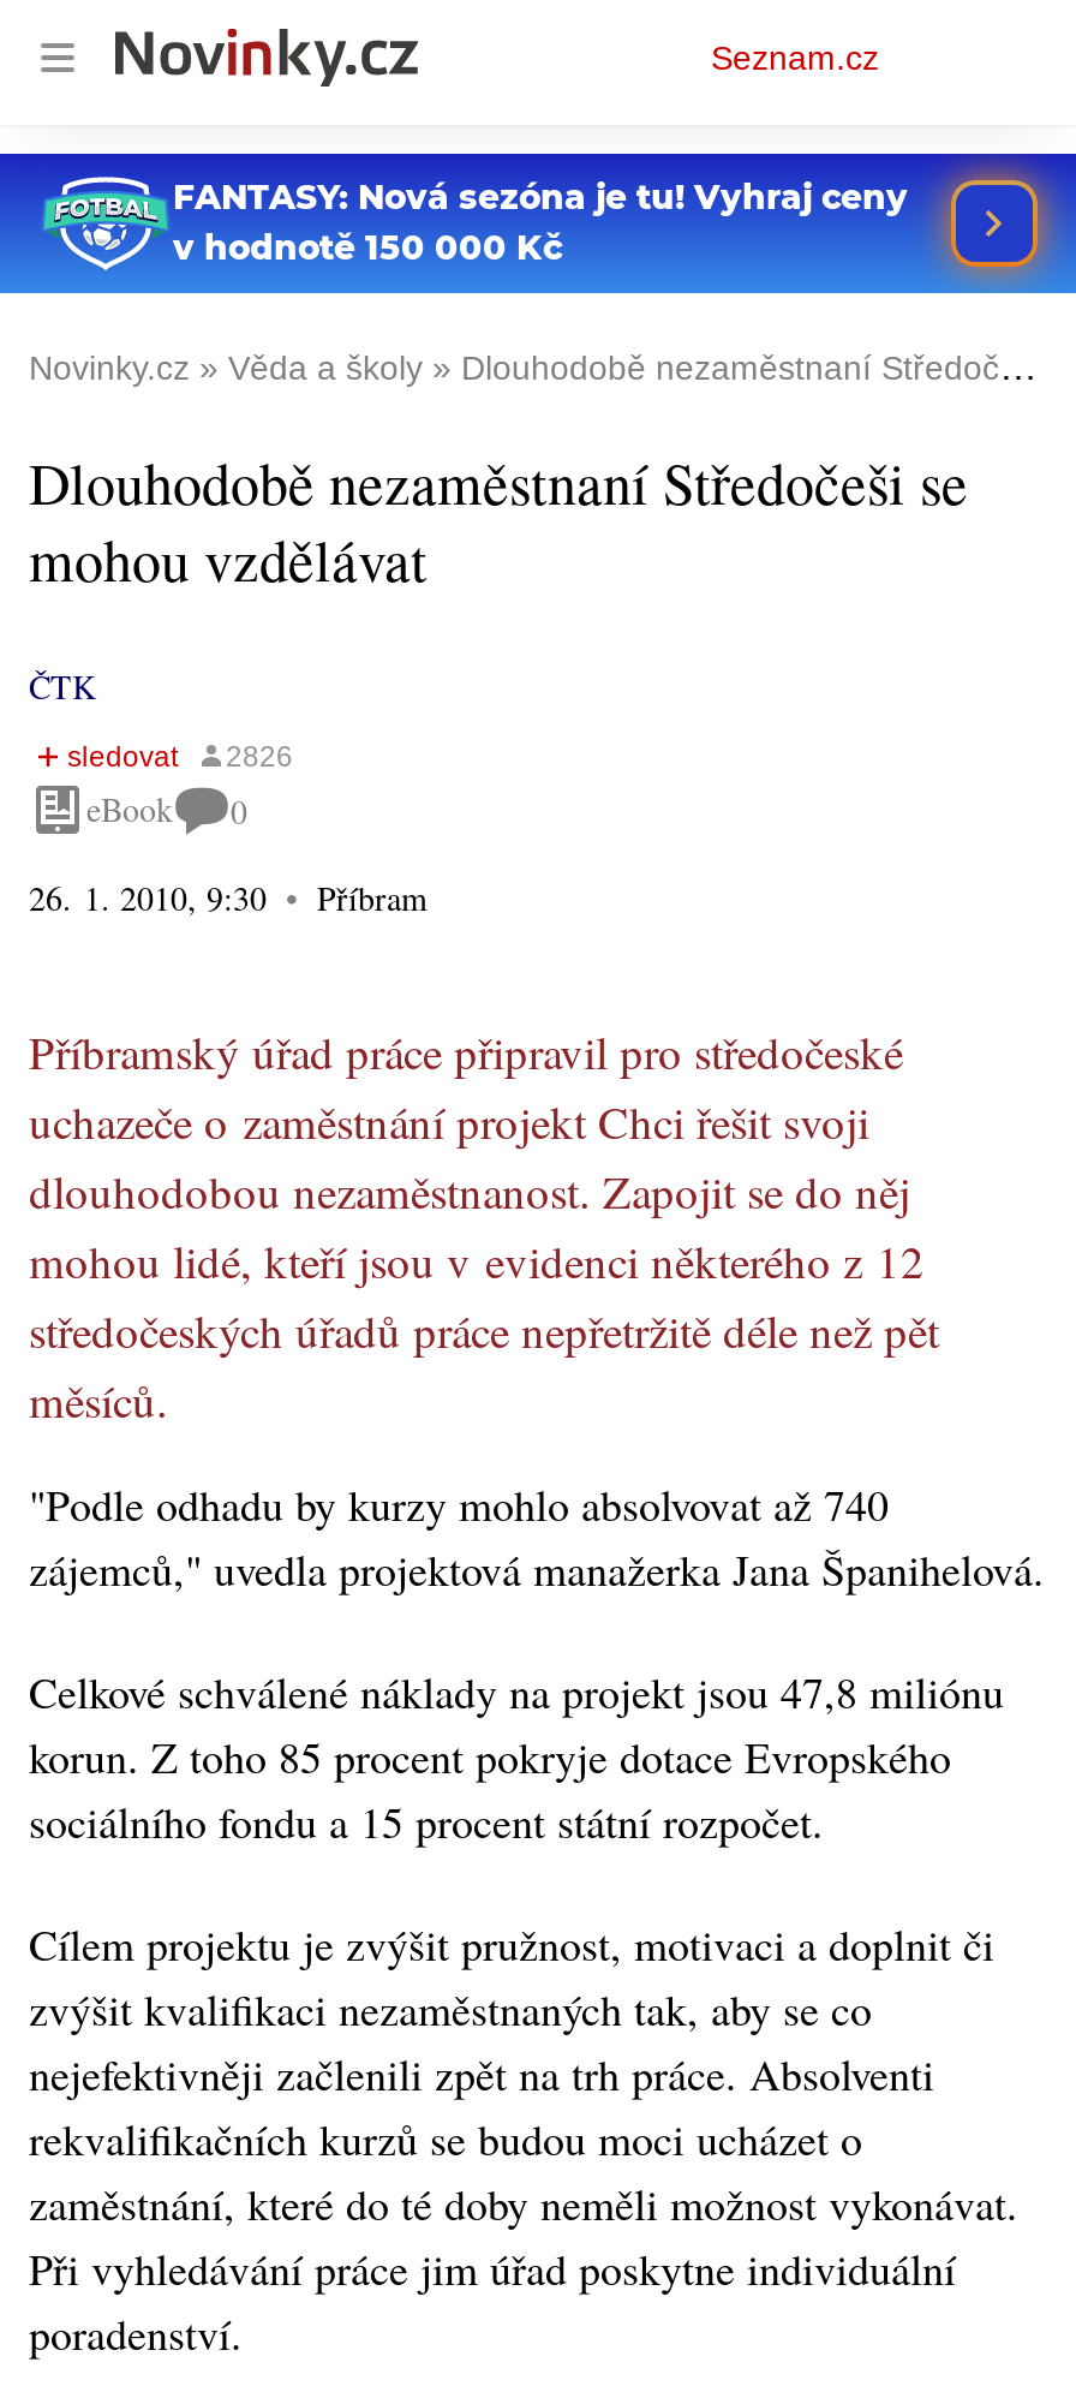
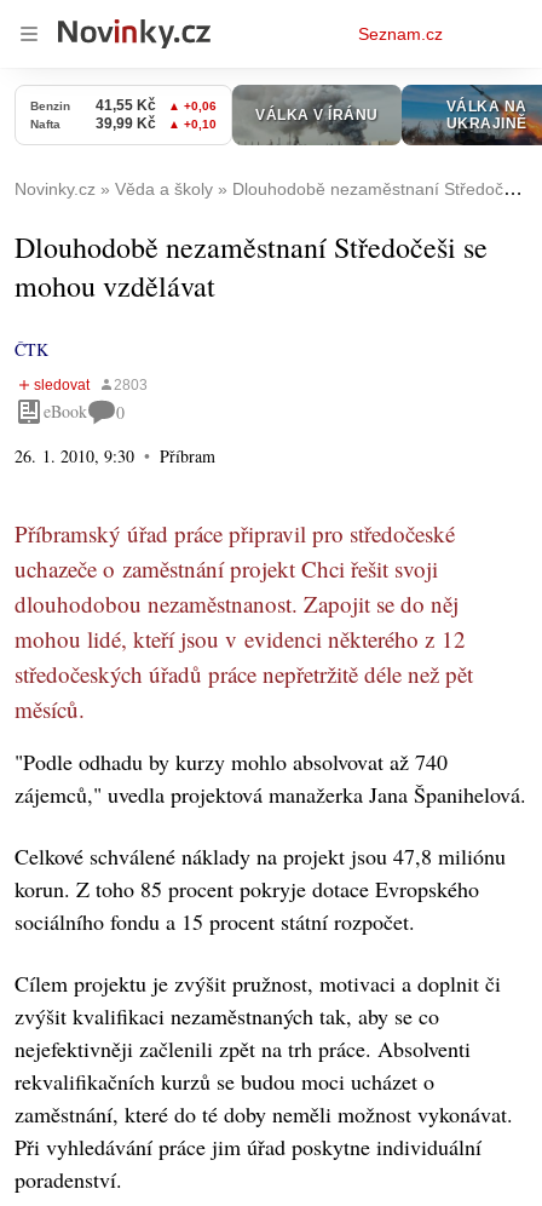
[7,151,1069,296] [image] -> [4,82,538,151] [image]

